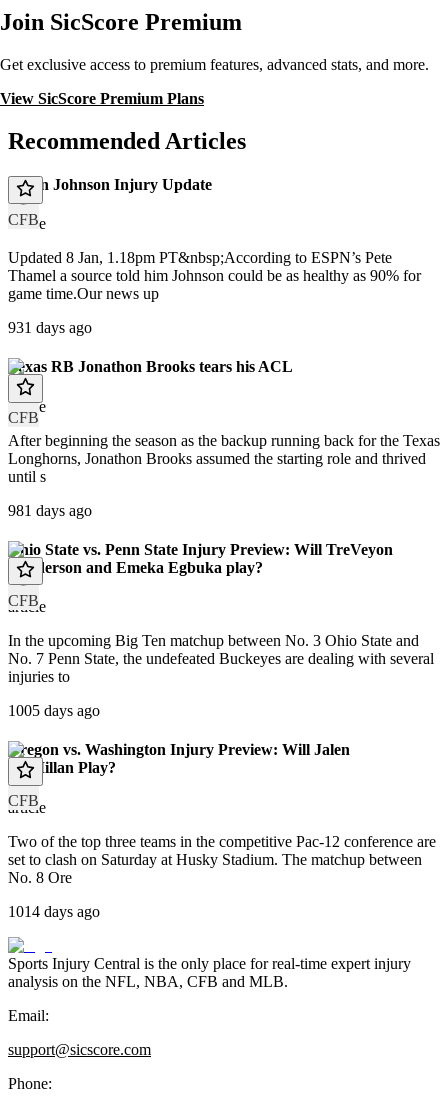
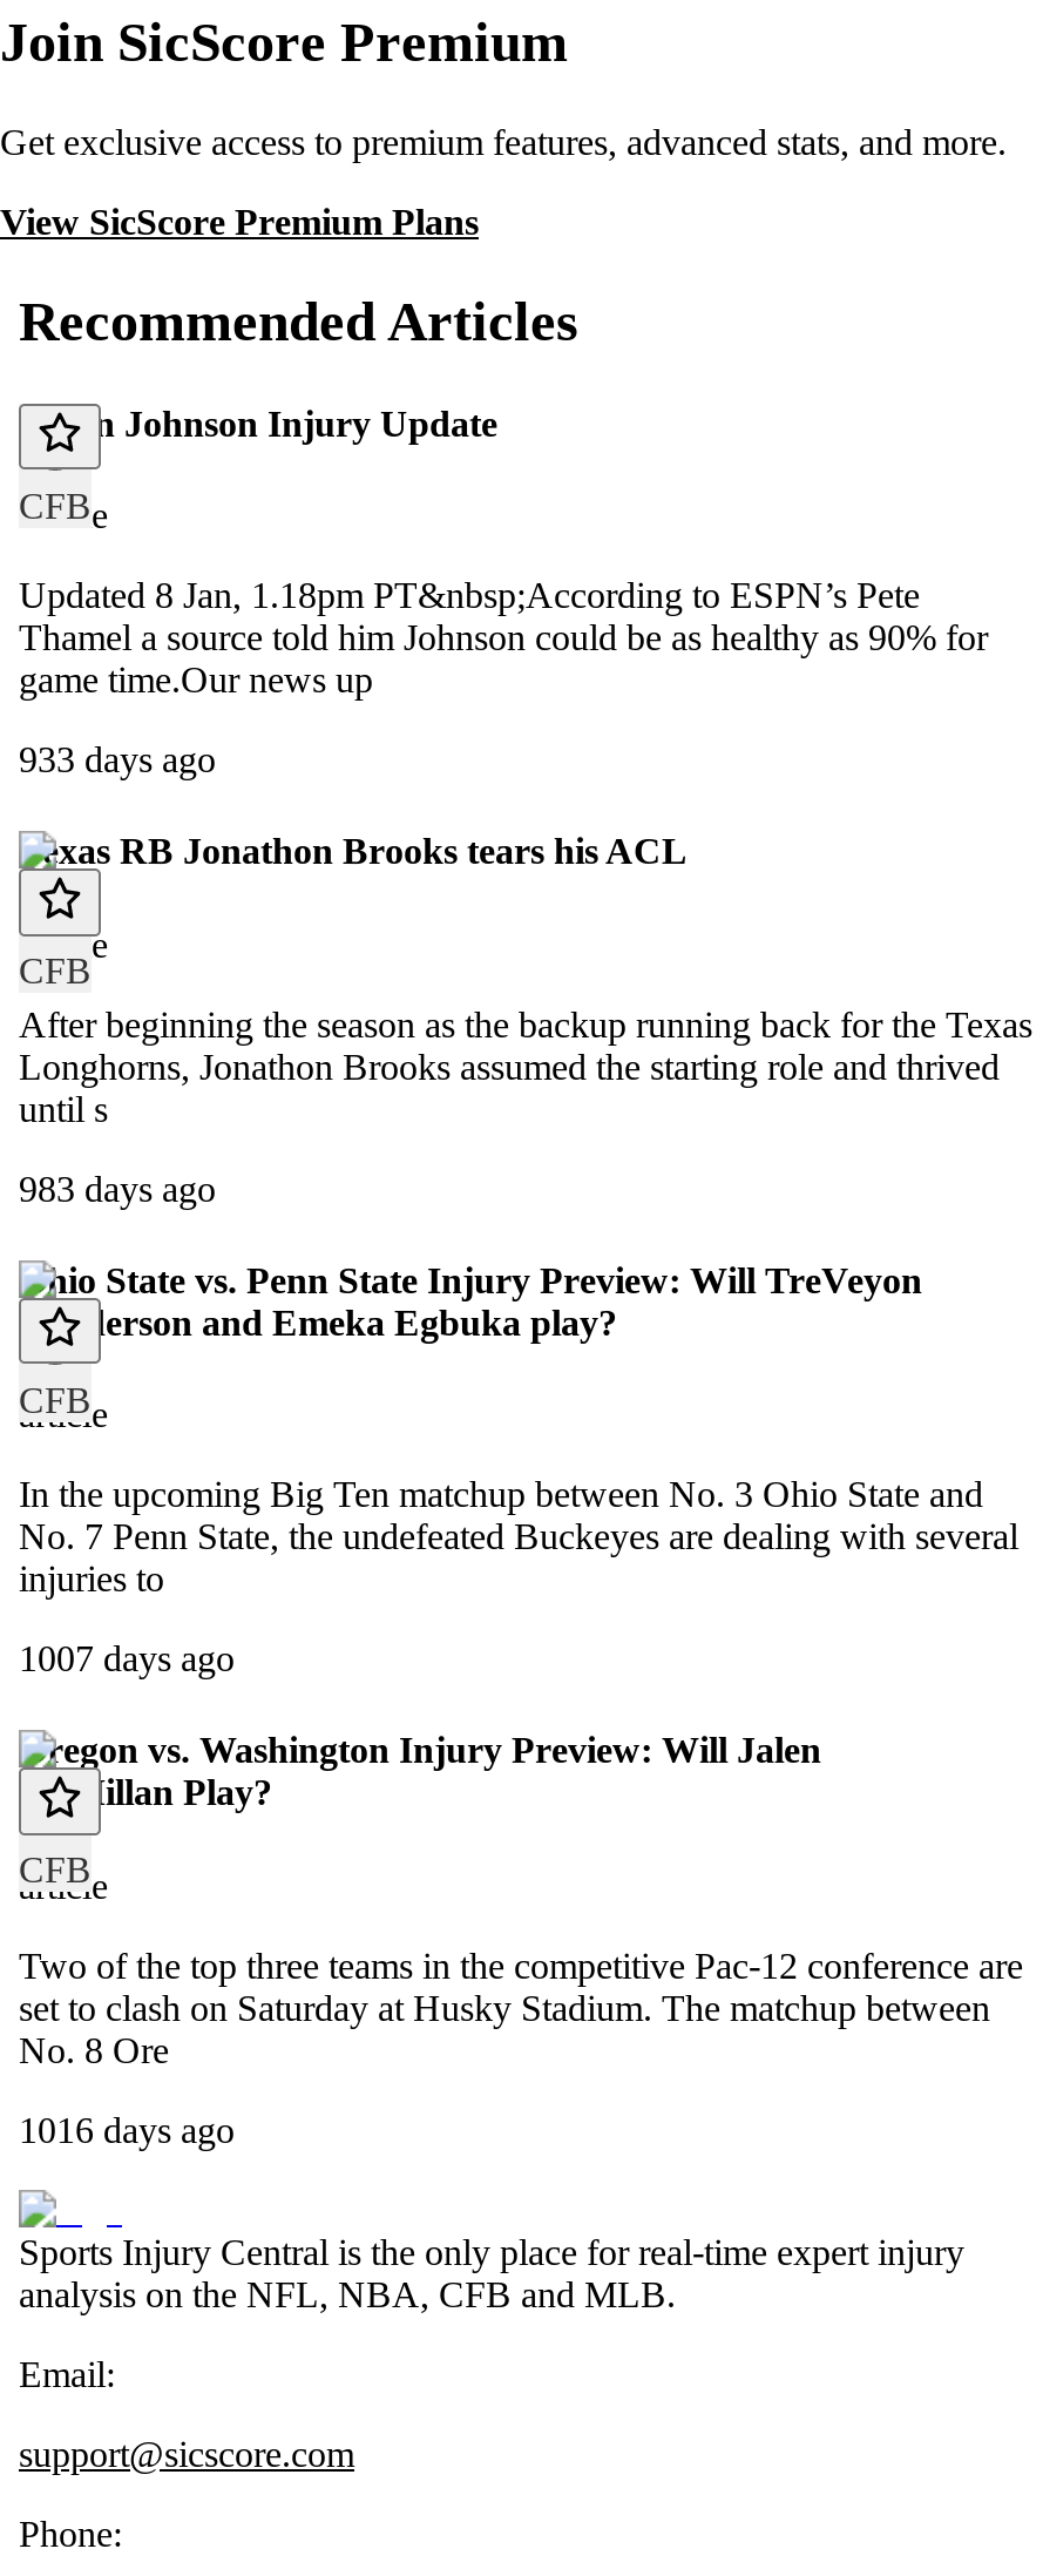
[8,319,92,336] 931 days ago -> [19,740,216,780] 933 days ago
[8,502,92,519] 981 days ago -> [19,1168,216,1208] 983 days ago
[8,702,100,719] 1005 days ago -> [19,1639,235,1679] 1007 days ago
[8,903,100,920] 1014 days ago -> [19,2110,235,2150] 1016 days ago

